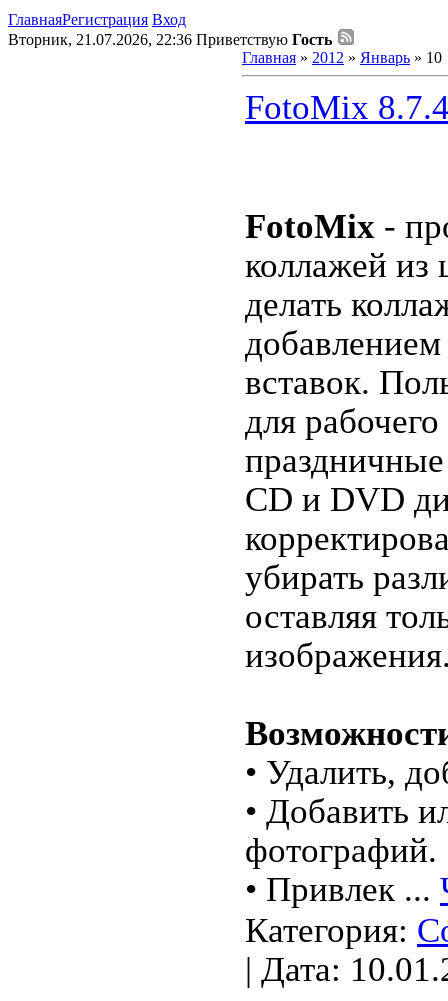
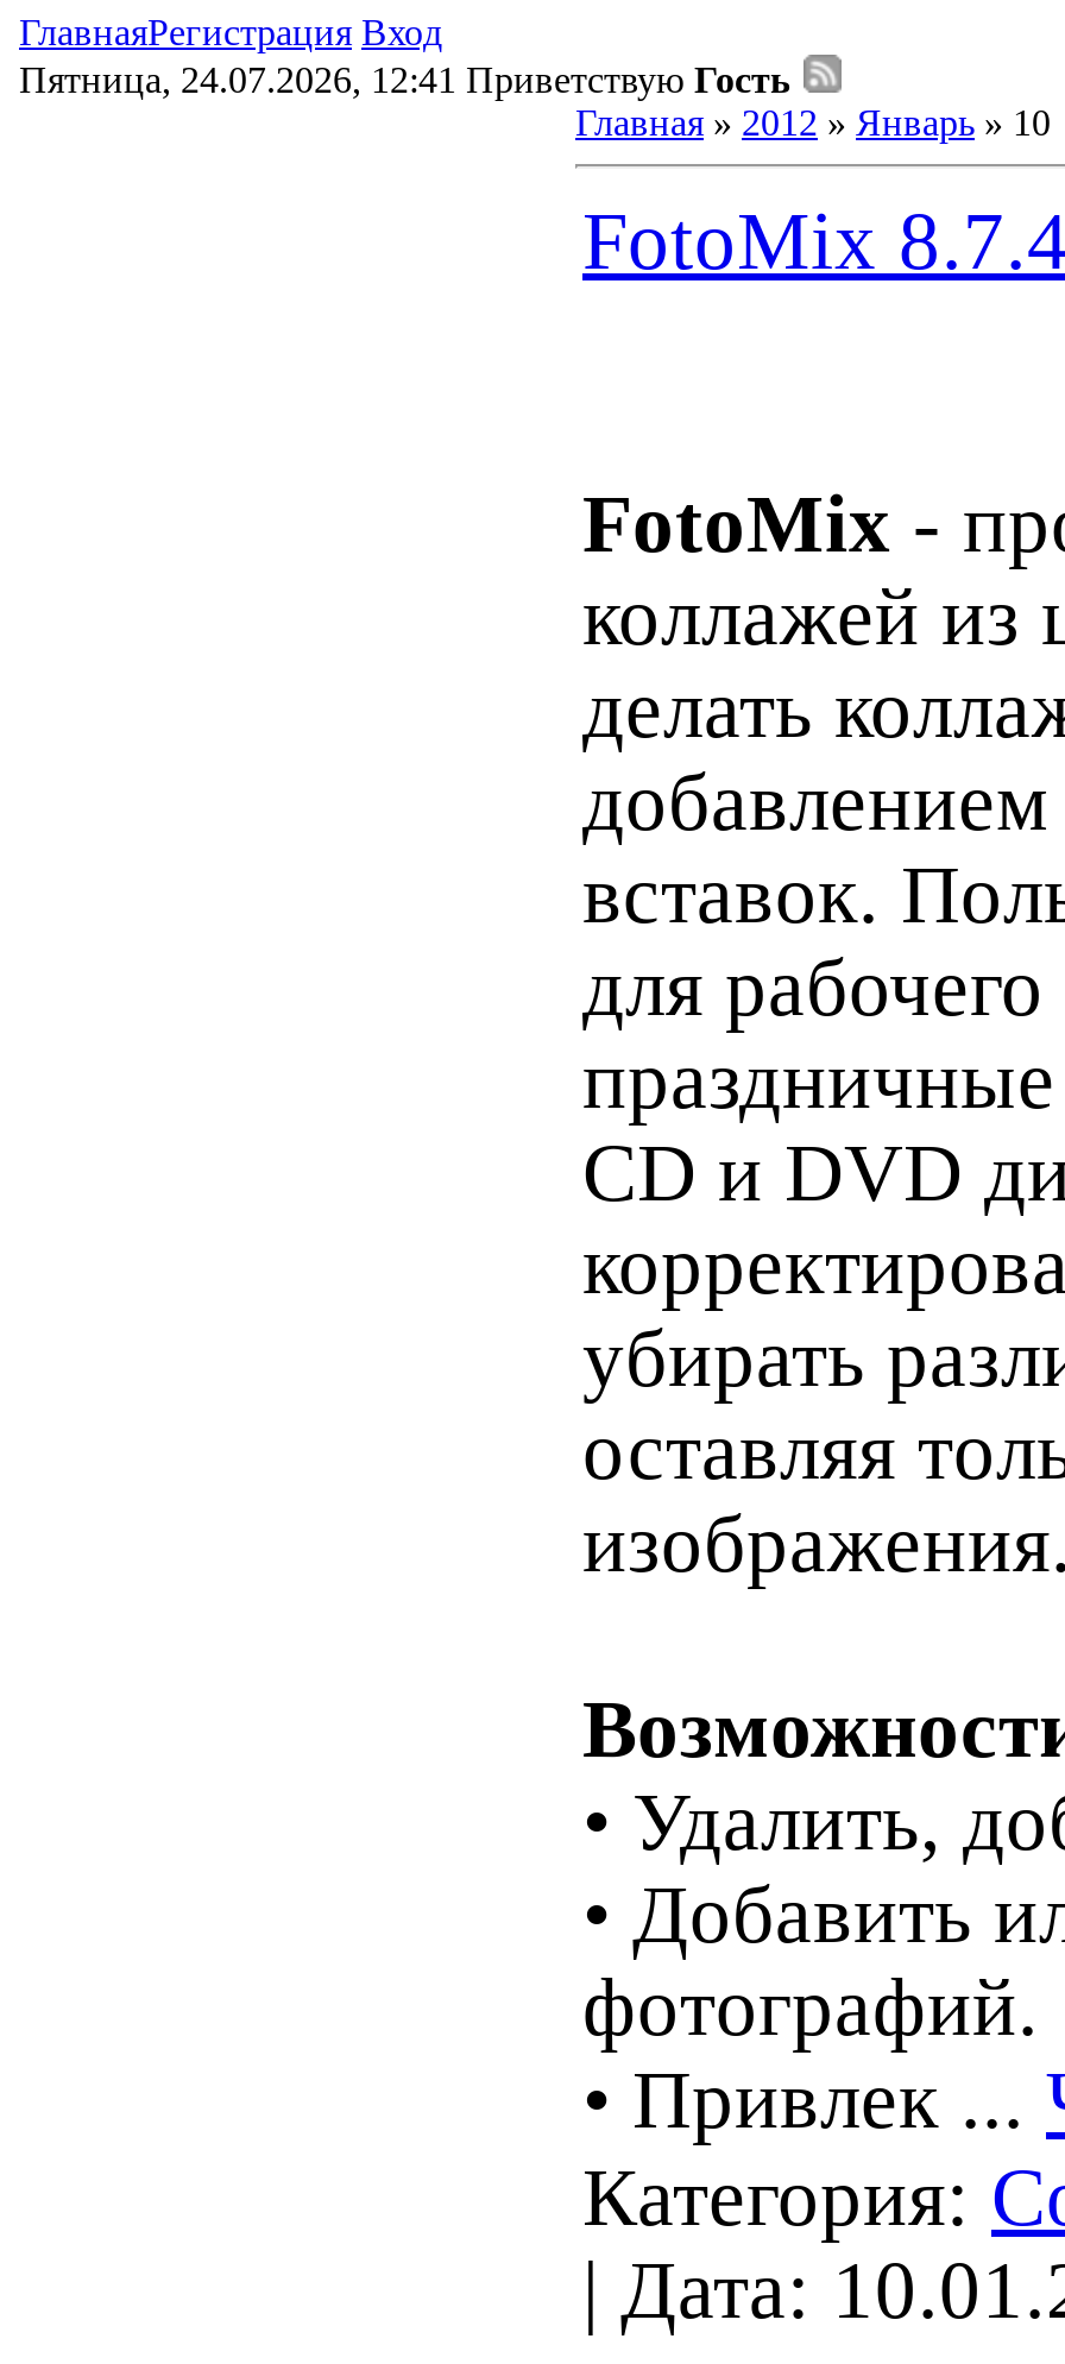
[8,31,332,48] Вторник, 21.07.2026, 22:36 Приветствую Гость -> [19,60,789,101] Пятница, 24.07.2026, 12:41 Приветствую Гость

